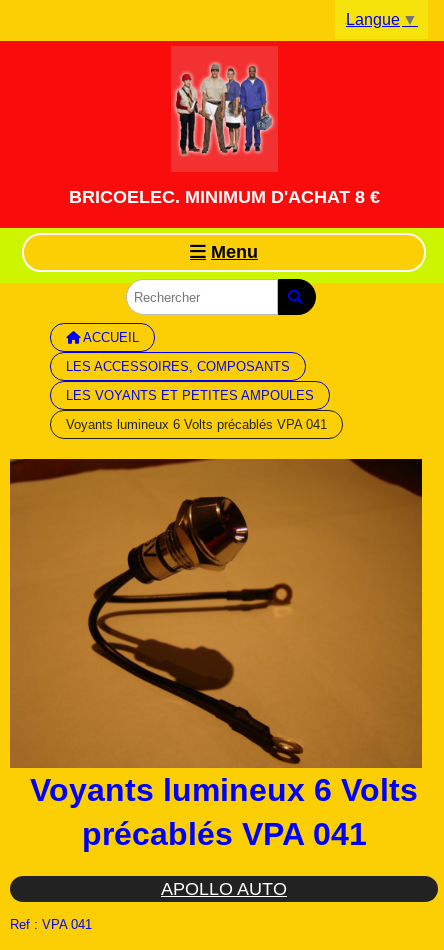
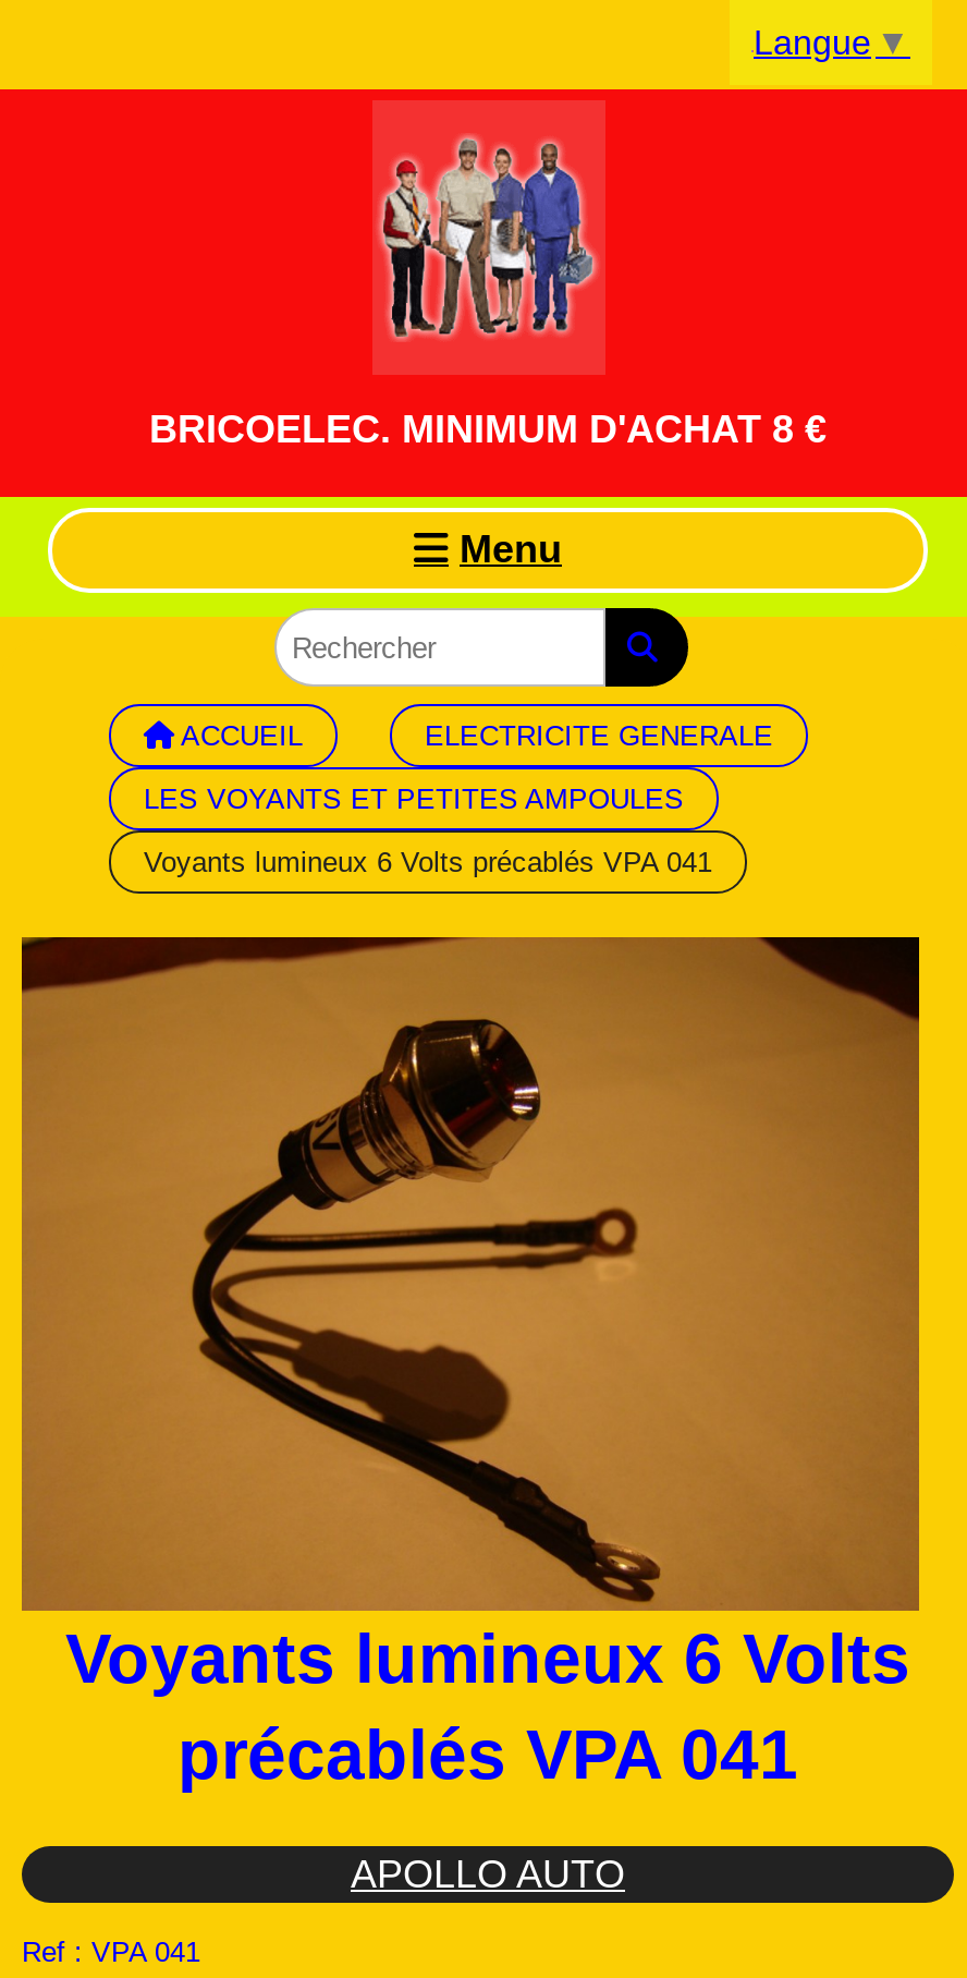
[66,359,290,374] LES ACCESSOIRES, COMPOSANTS -> [425,720,773,753] ELECTRICITE GENERALE

